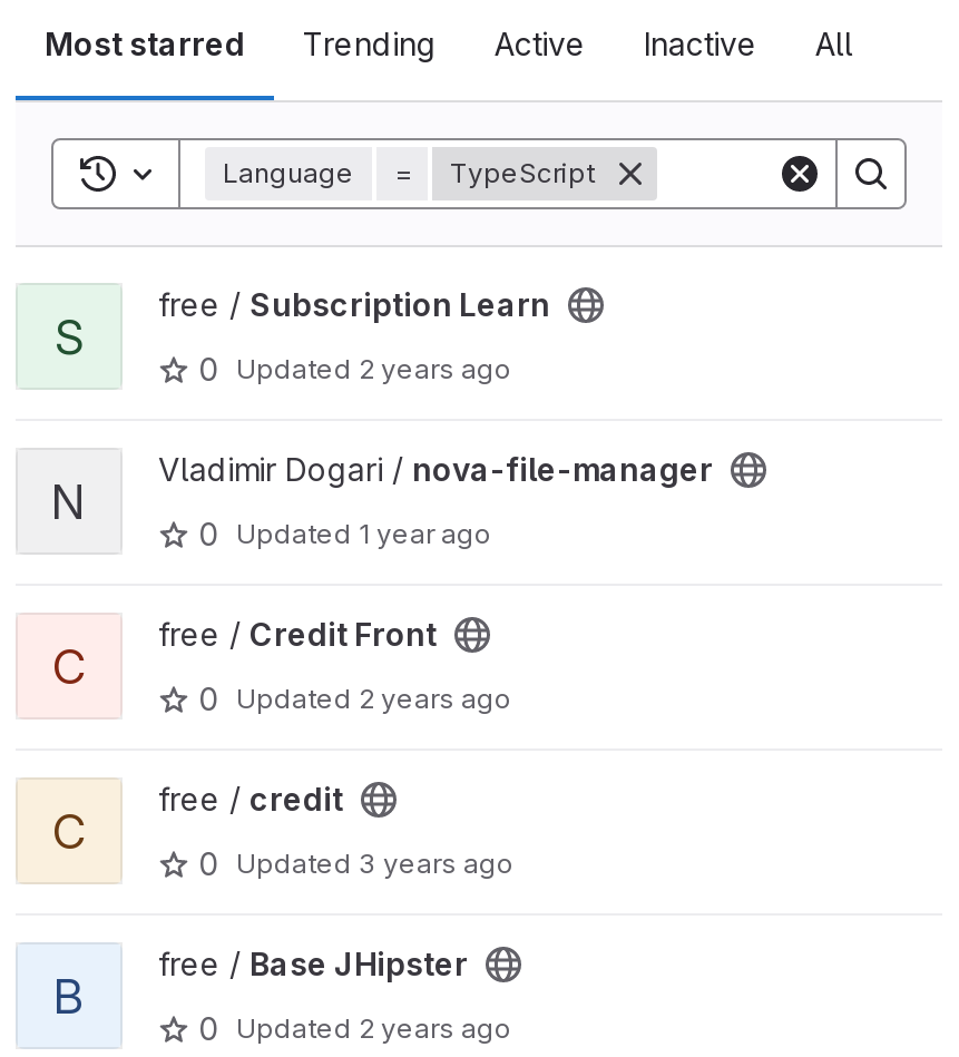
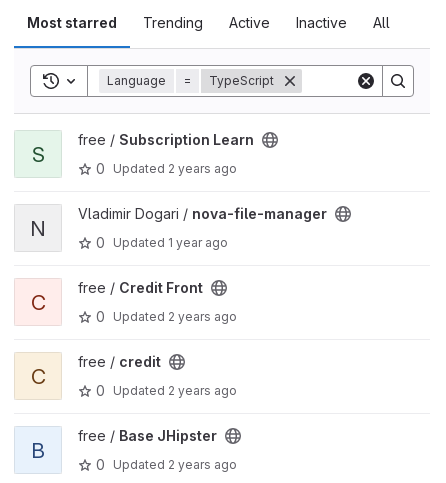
[198,844,515,882] 0 Updated 3 years ago -> [96,382,237,399] 0 Updated 2 years ago

